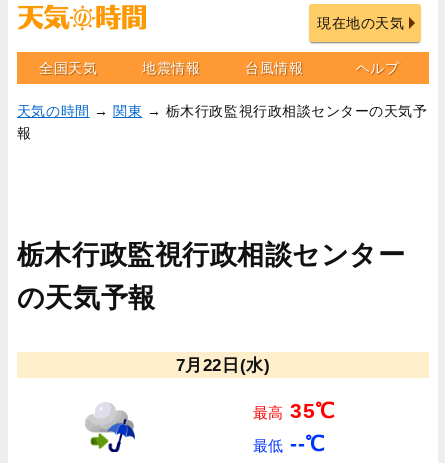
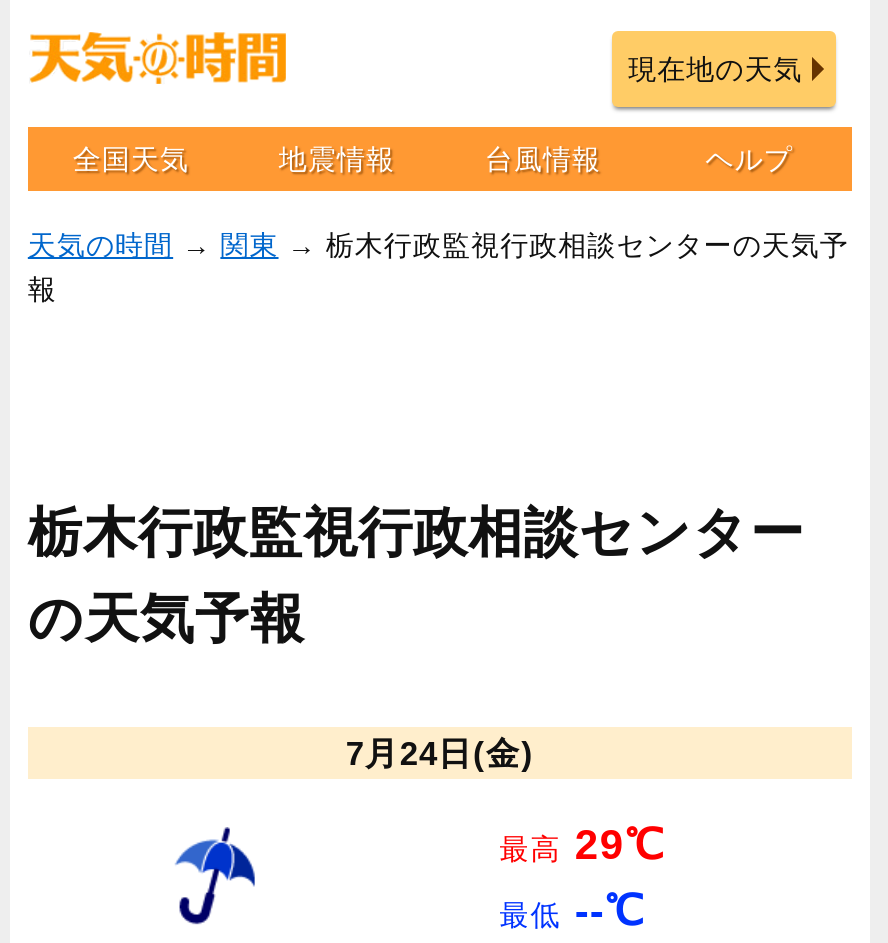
[176,356,270,374] 7月22日(水) -> [346,735,534,771] 7月24日(金)
[85,403,136,453] [image] -> [166,825,264,927] [image]
[253,399,335,422] 最高35℃ -> [499,821,664,867] 最高29℃

